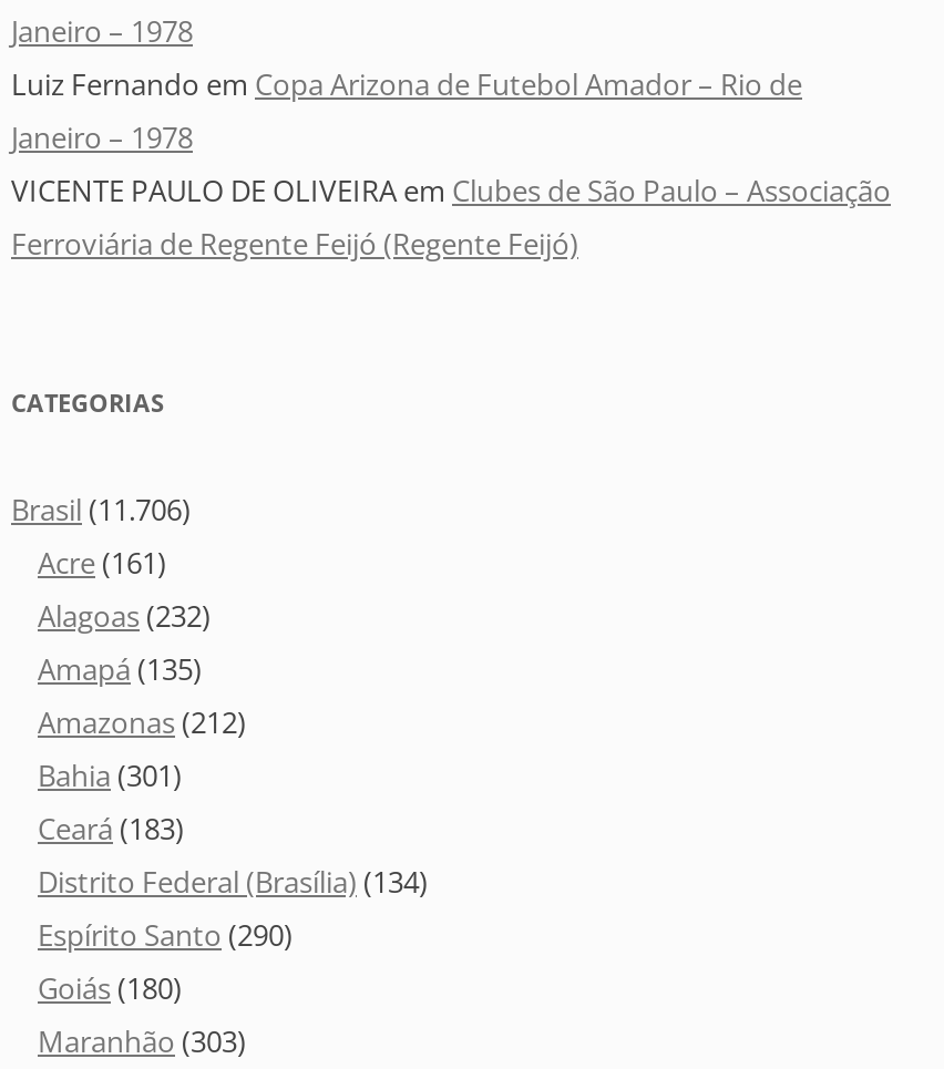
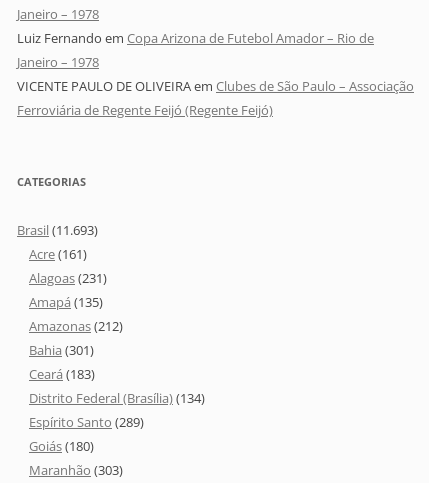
[11,489,191,529] Brasil (11.706) -> [17,221,98,239] Brasil (11.693)
[38,595,211,635] Alagoas (232) -> [29,269,107,287] Alagoas (231)
[38,914,293,954] Espírito Santo (290) -> [29,413,144,431] Espírito Santo (289)

